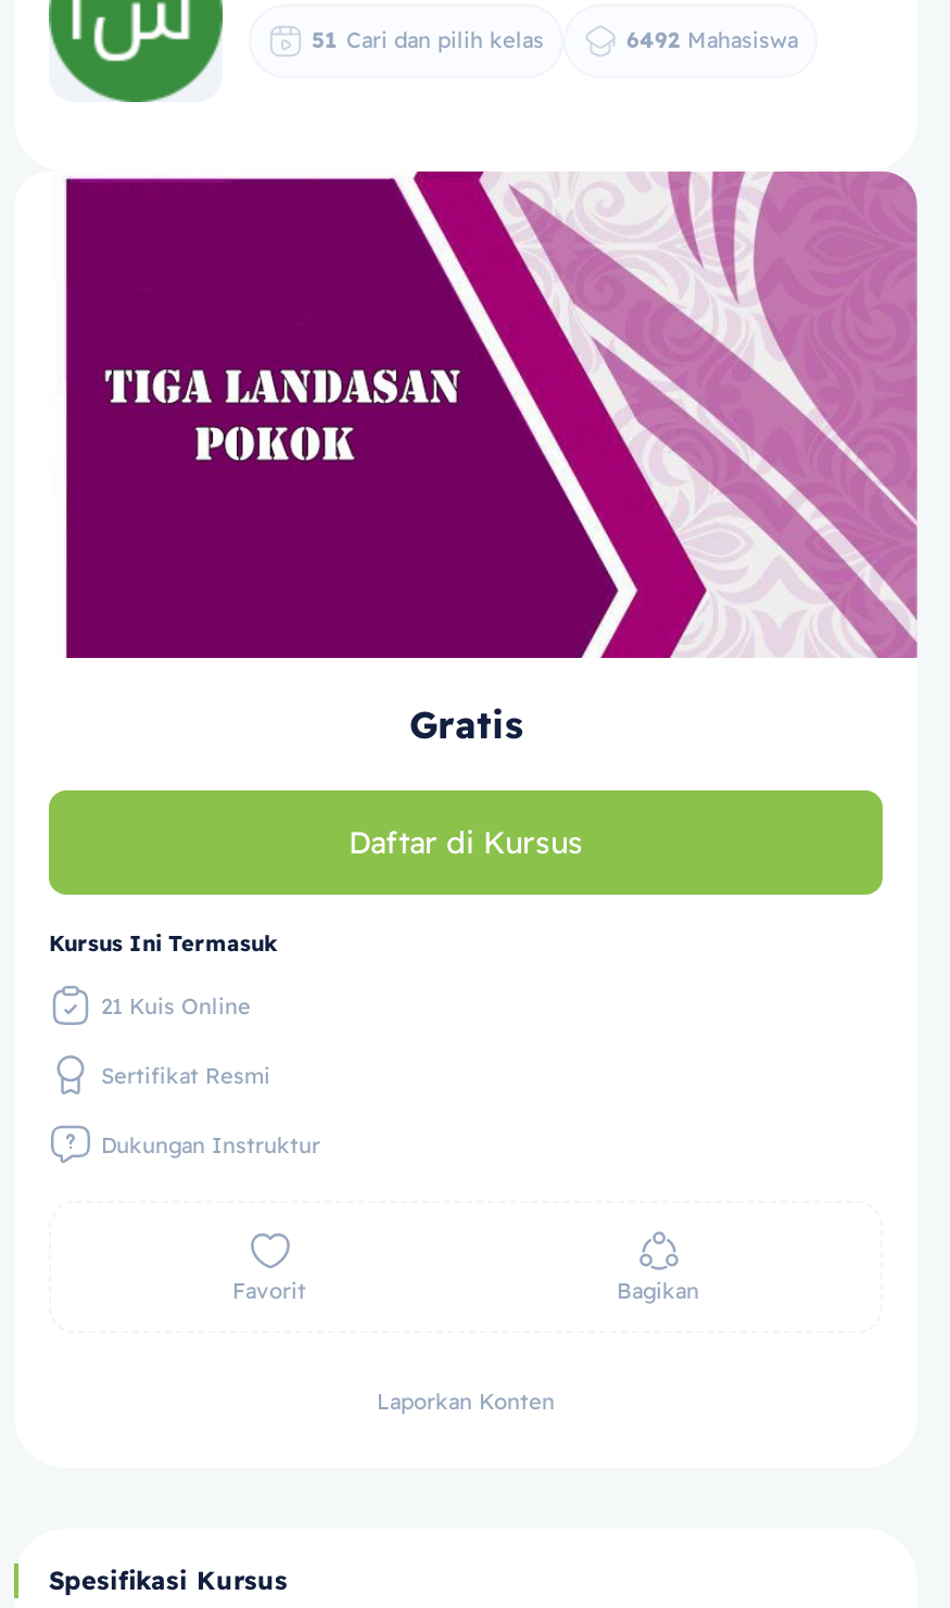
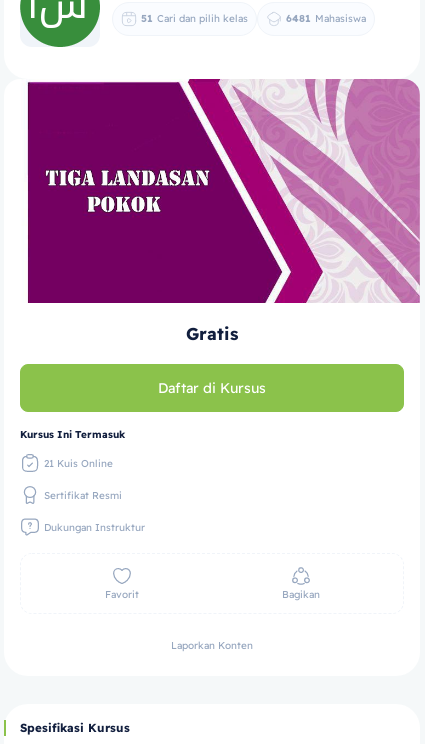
[626,26,798,54] 6492 Mahasiswa -> [286,12,366,25] 6481 Mahasiswa

